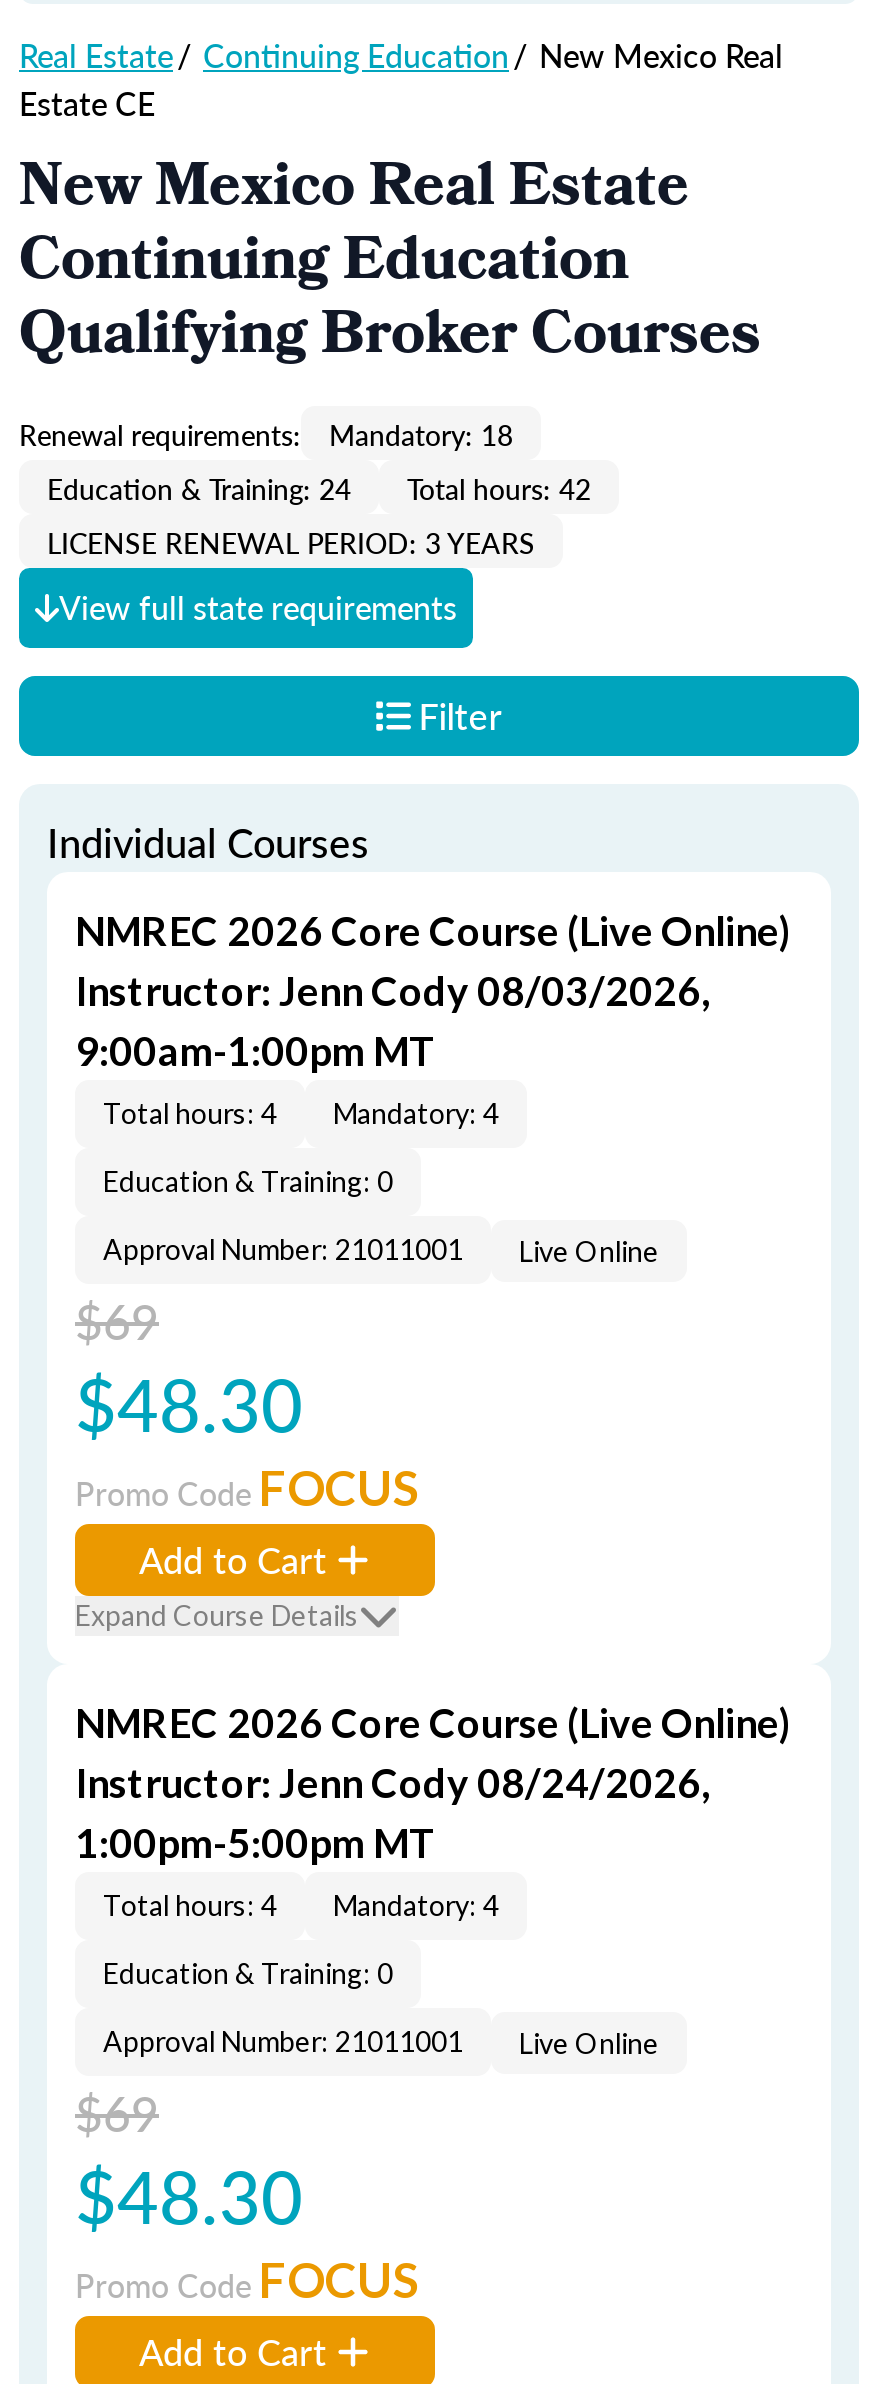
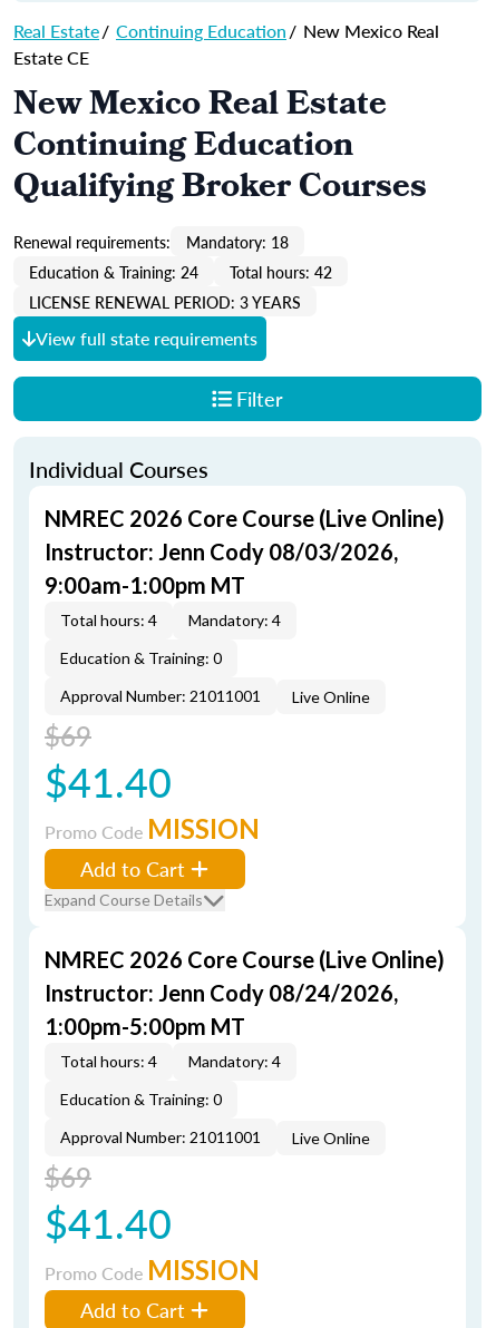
[75,1352,303,1454] $48.30 -> [45,753,172,810] $41.40
[75,1458,419,1516] Promo Code FOCUS -> [45,812,260,844] Promo Code MISSION
[75,2144,303,2246] $48.30 -> [45,1194,172,1251] $41.40
[75,2250,419,2308] Promo Code FOCUS -> [45,1253,260,1286] Promo Code MISSION

